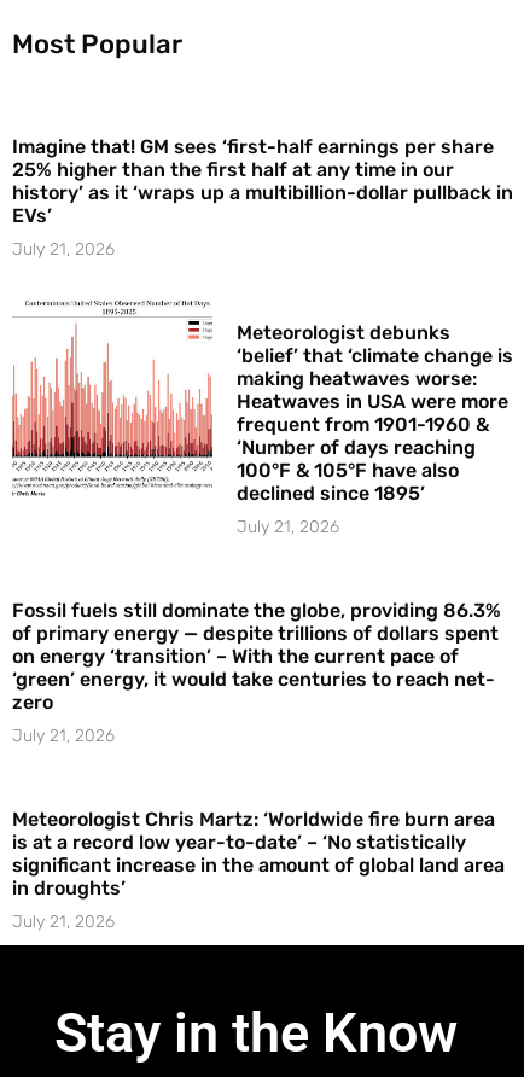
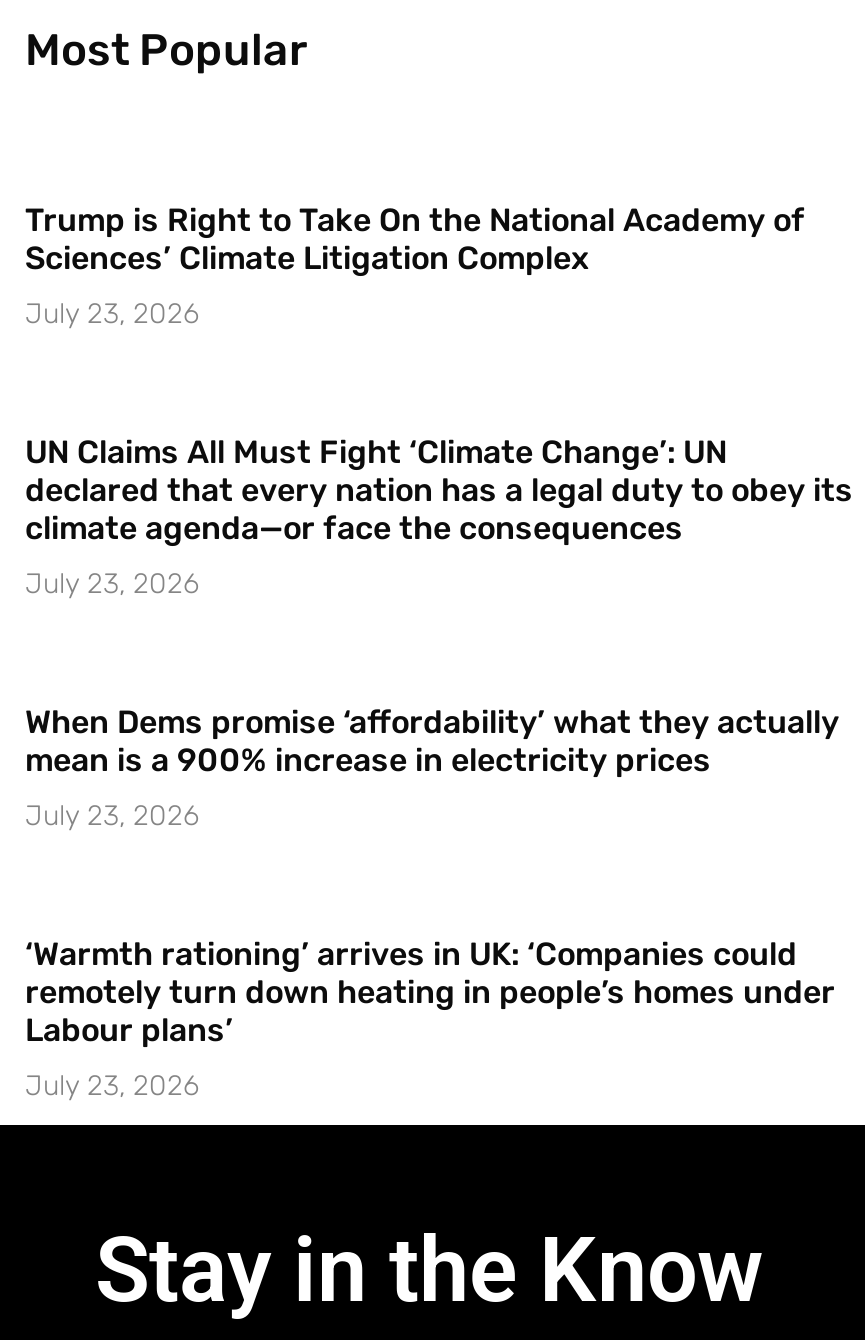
[12,136,513,227] Imagine that! GM sees ‘first-half earnings per share | 25% higher than the first half at any time in our | history’ as it ‘wraps up a multibillion-dollar pullback in | EVs’ -> [25,202,805,278] Trump is Right to Take On the National Academy of | Sciences’ Climate Litigation Complex
[12,240,115,260] July 21, 2026 -> [25,298,199,332] July 23, 2026
[237,322,514,505] Meteorologist debunks | ‘belief’ that ‘climate change is | making heatwaves worse: | Heatwaves in USA were more | frequent from 1901-1960 & | ‘Number of days reaching | 100°F & 105°F have also | declined since 1895’ -> [25,434,853,548] UN Claims All Must Fight ‘Climate Change’: UN | declared that every nation has a legal duty to obey its | climate agenda—or face the consequences
[237,517,340,538] July 21, 2026 -> [25,568,199,602] July 23, 2026
[12,599,501,714] Fossil fuels still dominate the globe, providing 86.3% | of primary energy — despite trillions of dollars spent | on energy ‘transition’ – With the current pace of | ‘green’ energy, it would take centuries to reach net- | zero -> [25,704,839,780] When Dems promise ‘affordability’ what they actually | mean is a 900% increase in electricity prices
[12,726,115,747] July 21, 2026 -> [25,800,199,834] July 23, 2026
[12,808,505,900] Meteorologist Chris Martz: ‘Worldwide fire burn area | is at a record low year-to-date’ – ‘No statistically | significant increase in the amount of global land area | in droughts’ -> [25,936,835,1050] ‘Warmth rationing’ arrives in UK: ‘Companies could | remotely turn down heating in people’s homes under | Labour plans’
[12,912,115,933] July 21, 2026 -> [25,1070,199,1104] July 23, 2026

